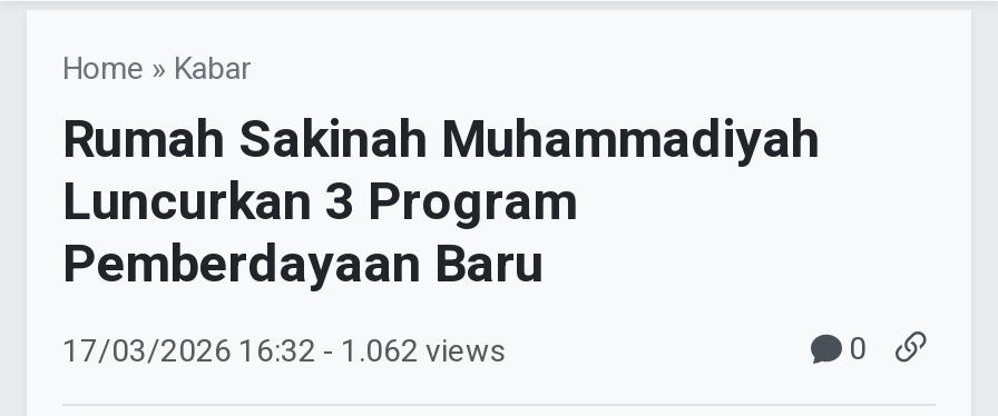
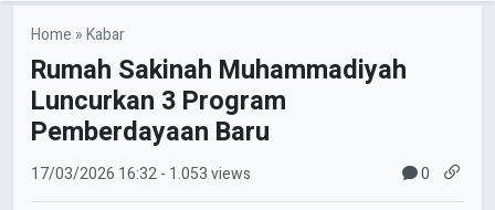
[62,327,506,374] 17/03/2026 16:32 - 1.062 views -> [31,163,251,186] 17/03/2026 16:32 - 1.053 views

